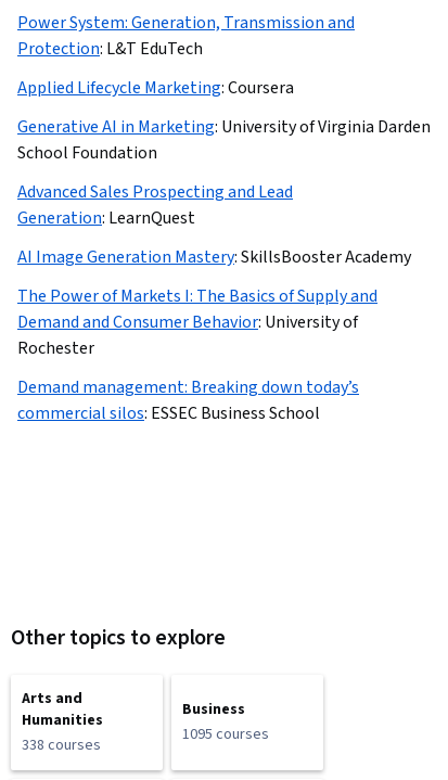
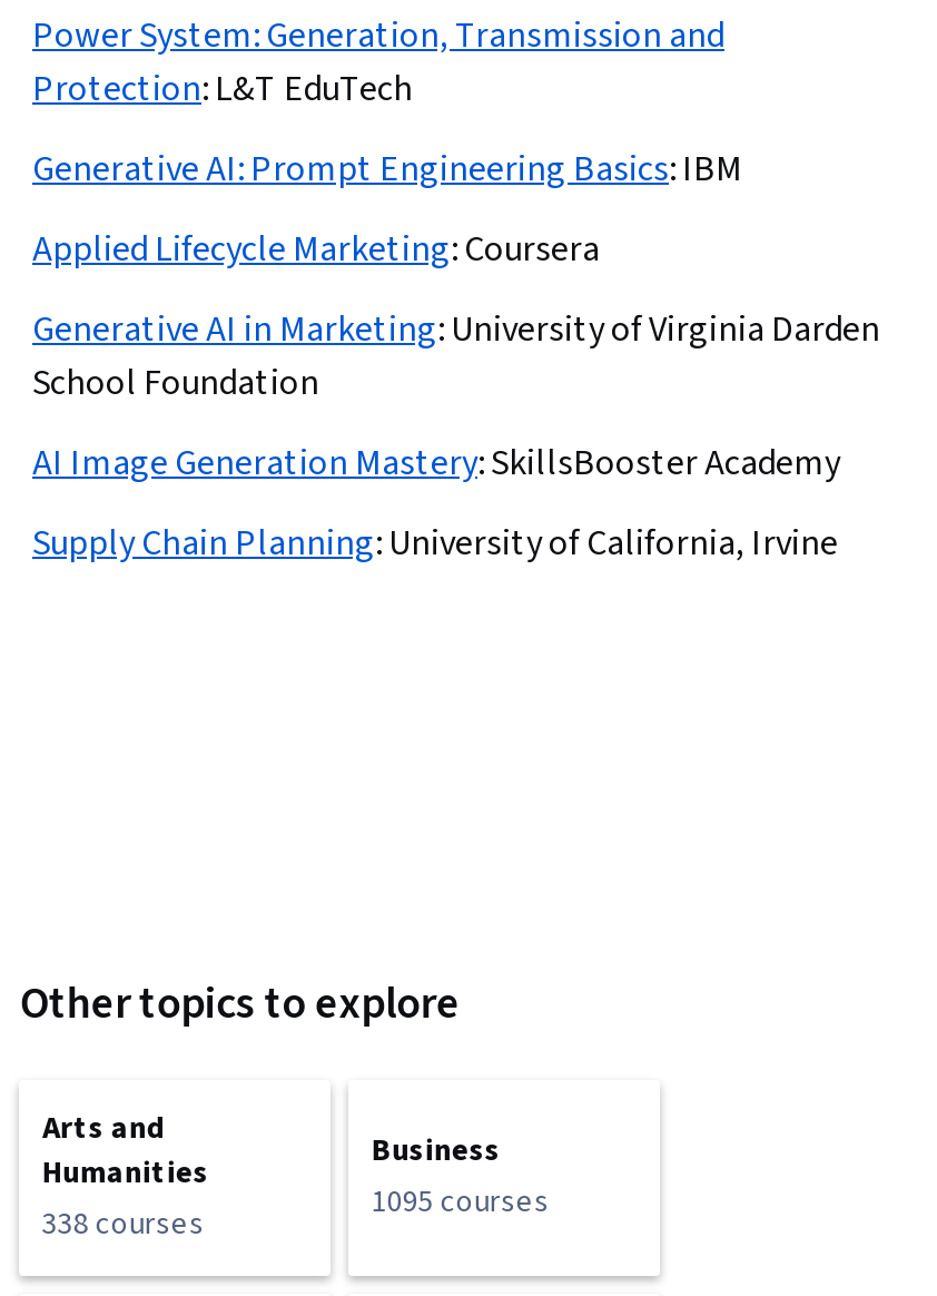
none -> [32,145,742,194] Generative AI: Prompt Engineering Basics: IBM
moved [17,76,431,165] -> [32,225,880,408]: Applied Lifecycle Marketing: Coursera | Generative AI in Marketing: University of Virginia Darden | School Foundation
[17,180,293,230] Advanced Sales Prospecting and Lead | Generation: LearnQuest -> none
[17,284,377,425] The Power of Markets I: The Basics of Supply and | Demand and Consumer Behavior: University of | Rochester | Demand management: Breaking down today’s | commercial silos: ESSEC Business School -> [32,519,838,568] Supply Chain Planning: University of California, Irvine

